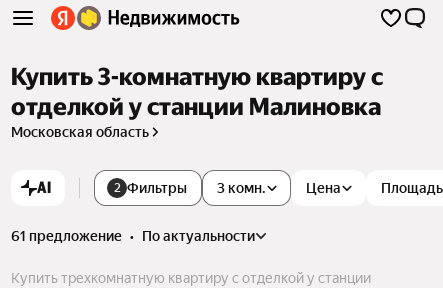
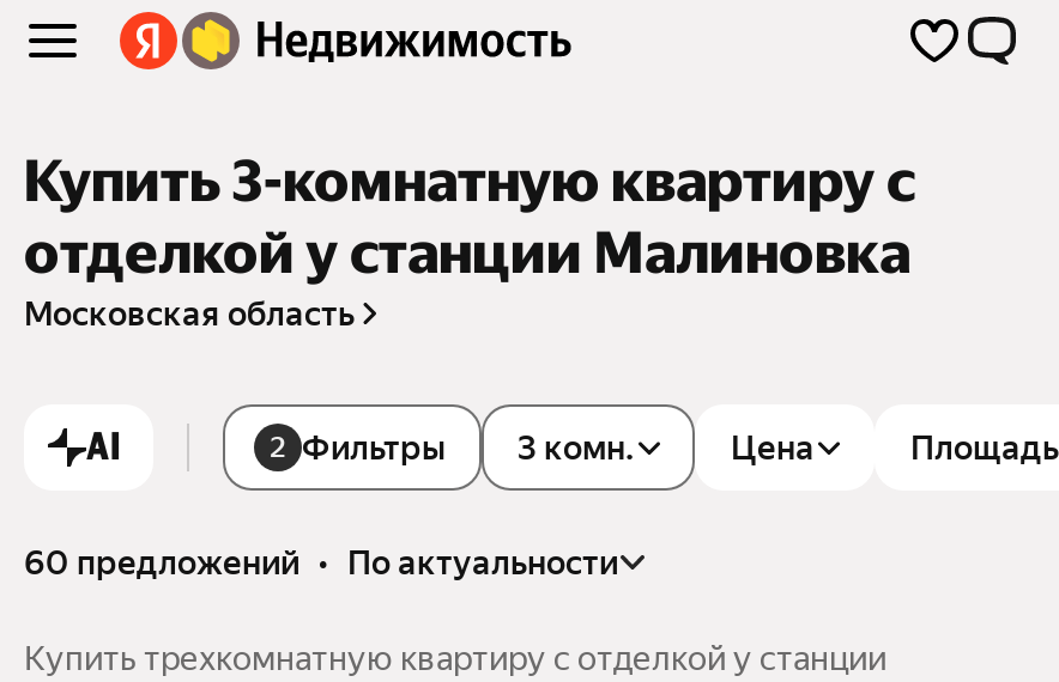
[11,228,255,244] 61 предложение • по актуальности -> [24,543,618,581] 60 предложений • по актуальности

